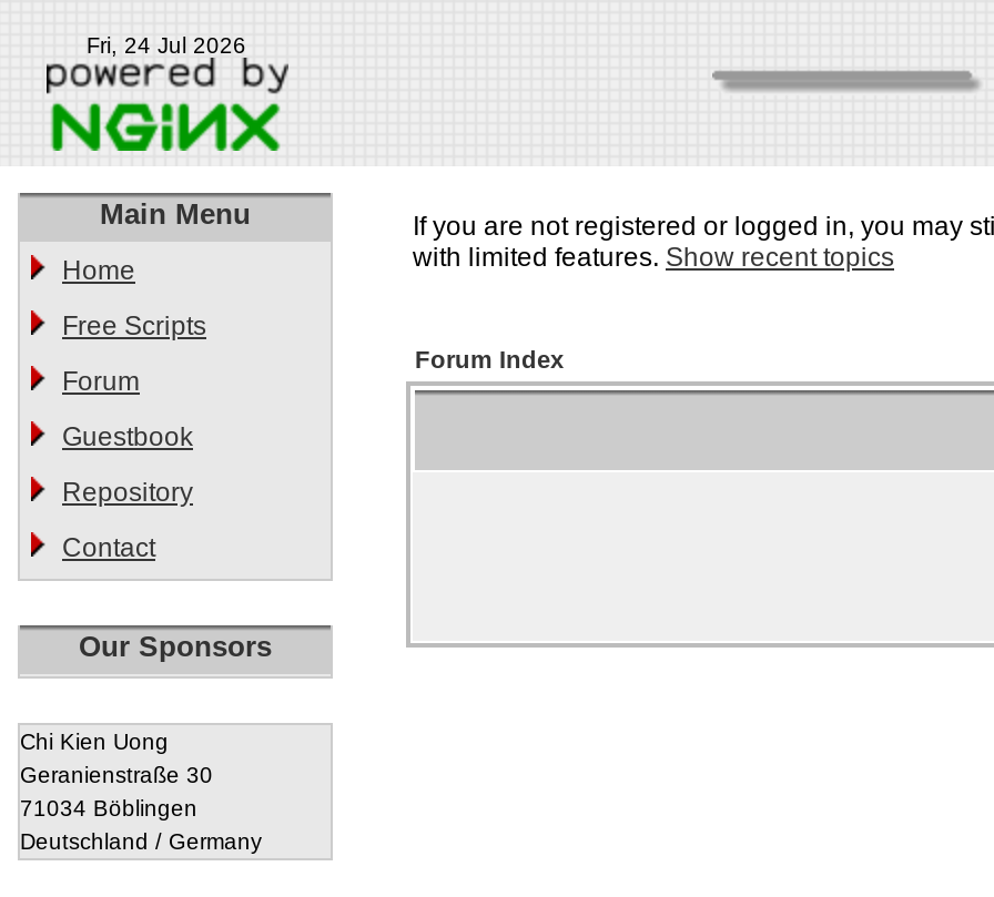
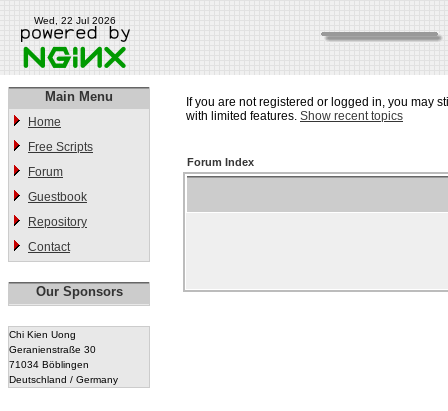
[87,33,246,58] Fri, 24 Jul 2026 -> [34,15,116,26] Wed, 22 Jul 2026

